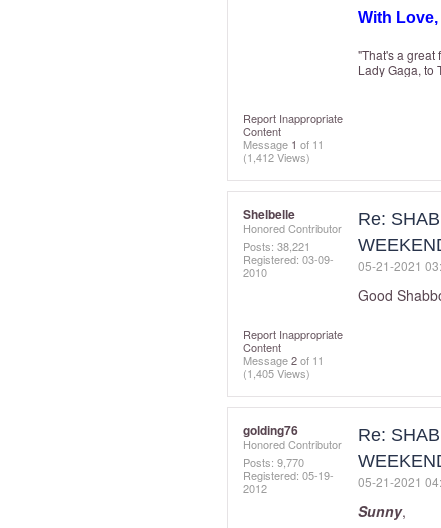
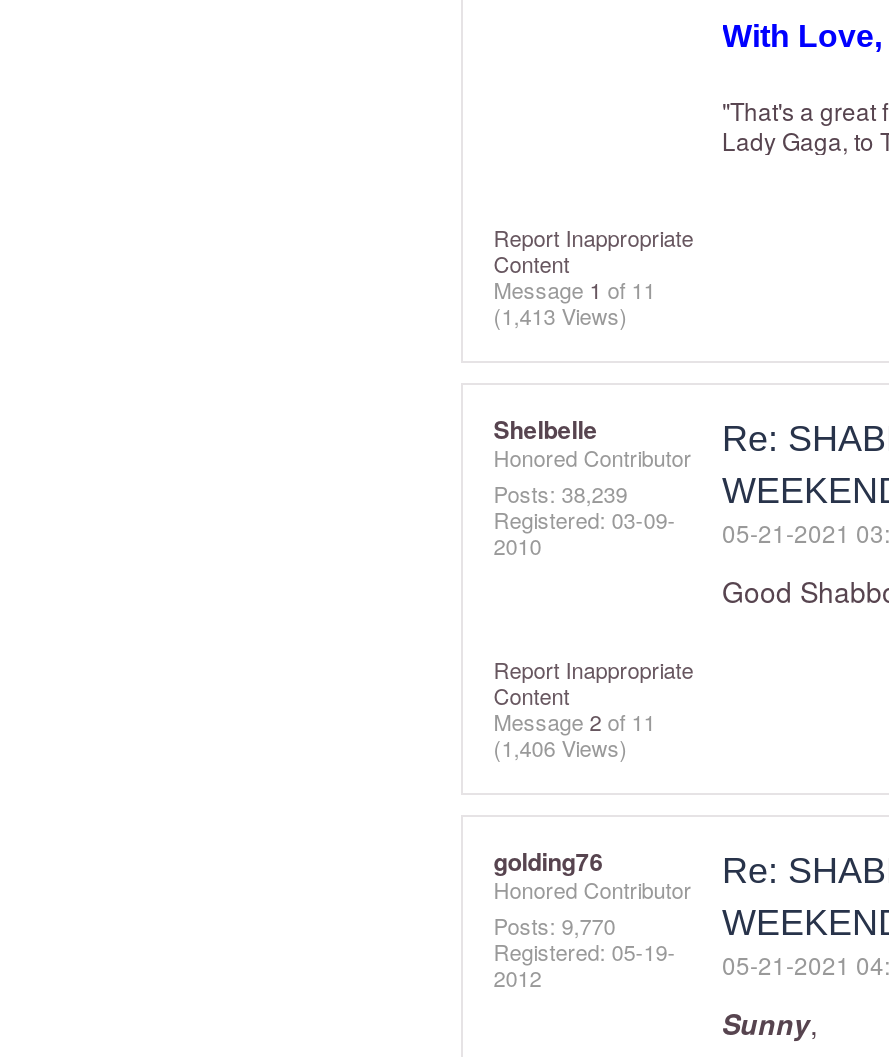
[243,149,310,165] (1,412 Views) -> [493,299,627,331] (1,413 Views)
[243,238,310,254] Posts: 38,221 -> [493,477,627,509] Posts: 38,239
[243,365,310,381] (1,405 Views) -> [493,731,627,763] (1,406 Views)

